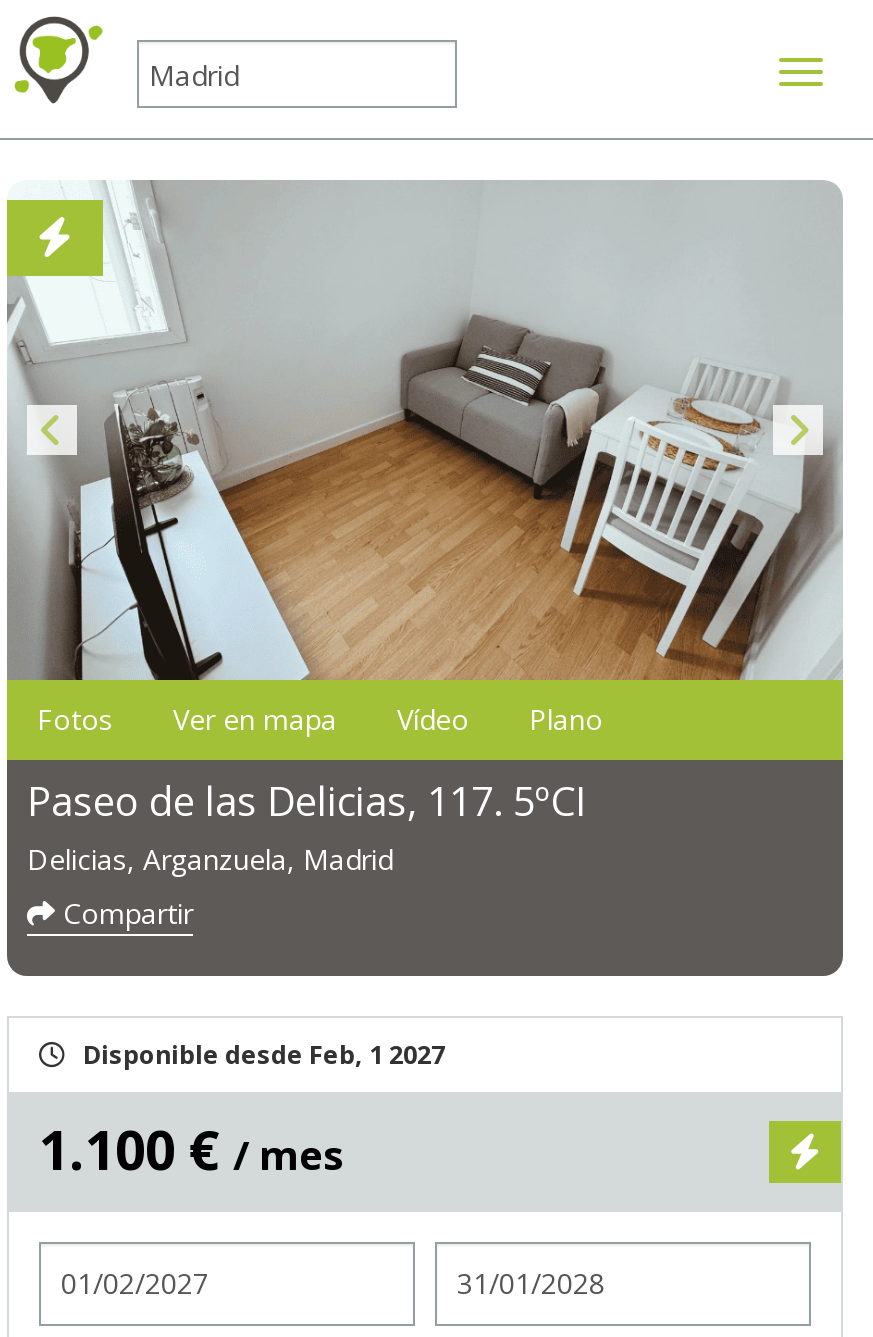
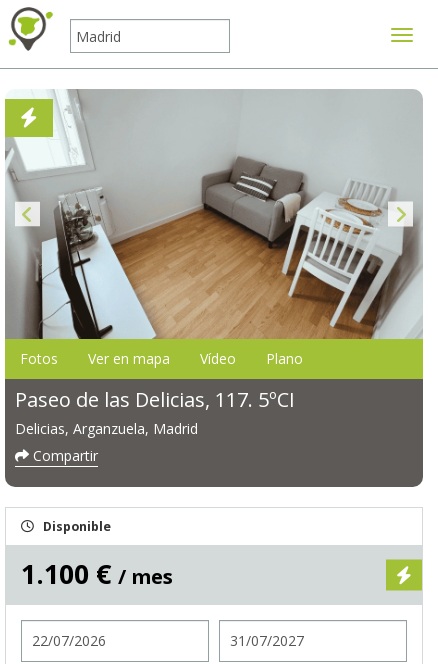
[83,1038,445,1072] Disponible desde Feb, 1 2027 -> [43,518,111,535] Disponible

